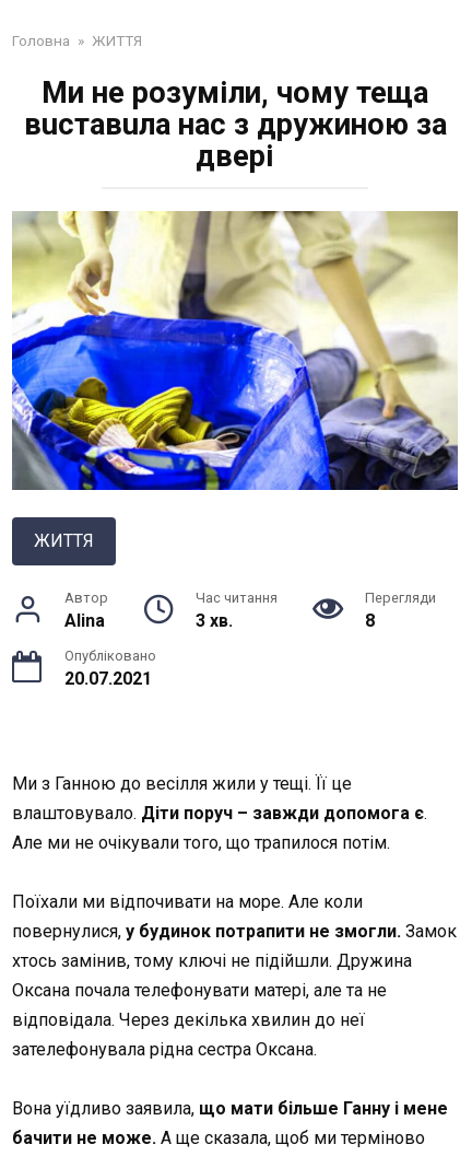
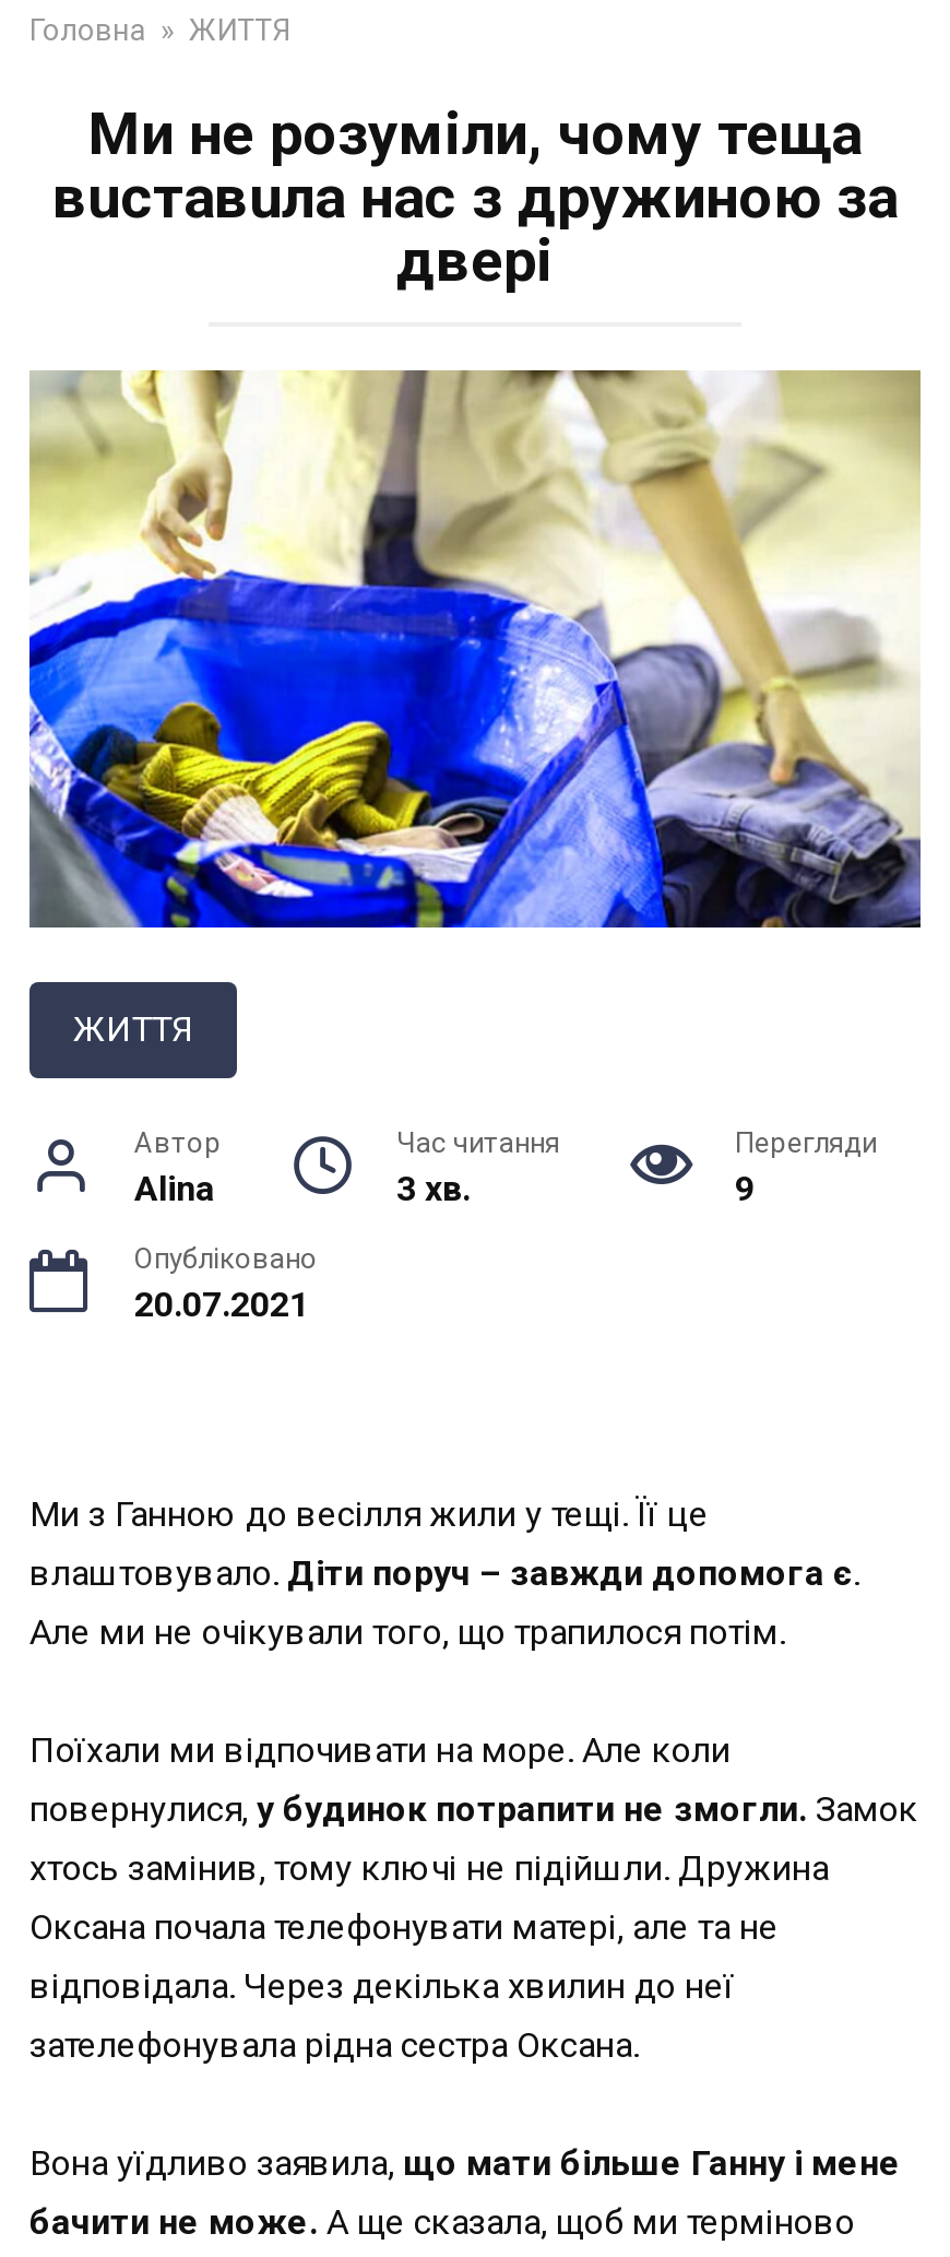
[365,610,375,631] 8 -> [735,1167,755,1209] 9

